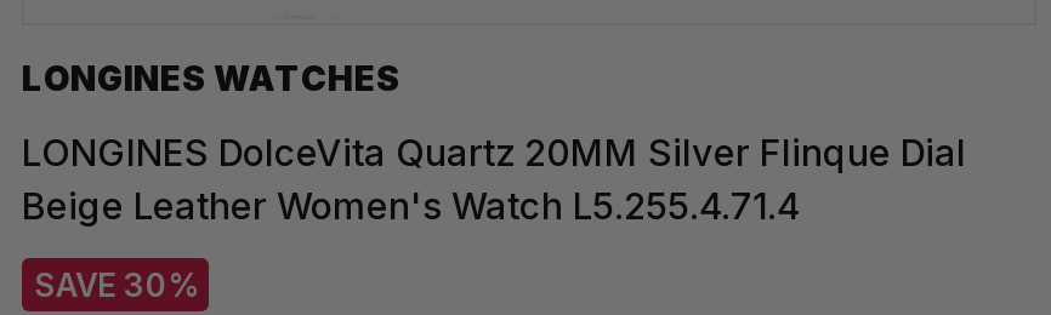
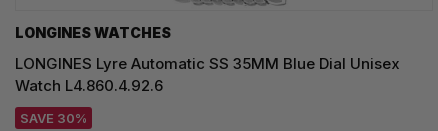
[22,129,966,228] LONGINES DolceVita Quartz 20MM Silver Flinque Dial | Beige Leather Women's Watch L5.255.4.71.4 -> [15,54,400,95] LONGINES Lyre Automatic SS 35MM Blue Dial Unisex | Watch L4.860.4.92.6

